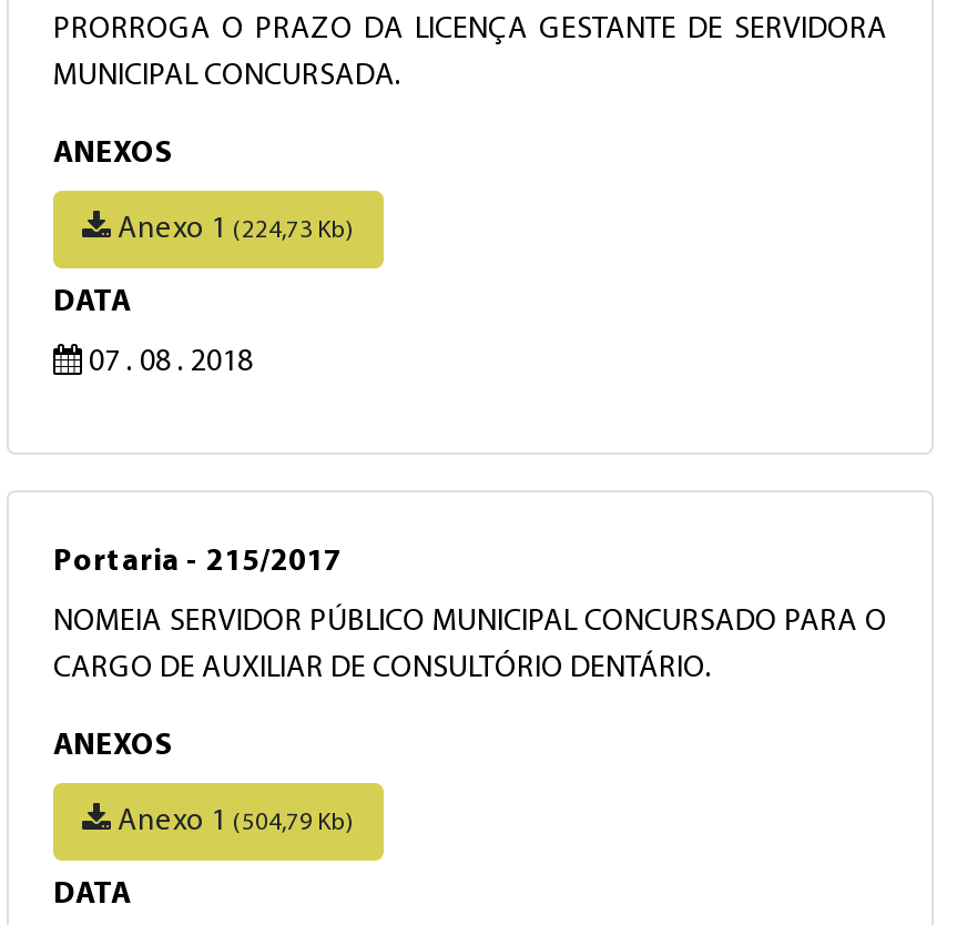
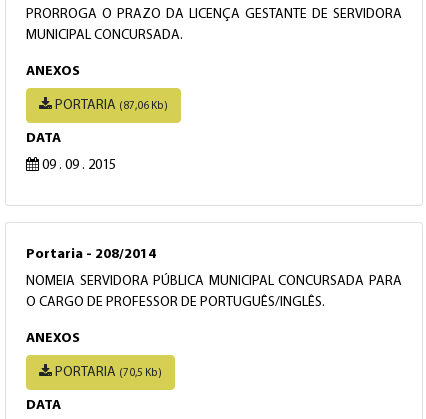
[111,213,355,246] Anexo 1 (224,73 Kb) -> [52,97,168,112] PORTARIA (87,06 Kb)
[82,346,253,379] 07 . 08 . 2018 -> [39,157,116,172] 09 . 09 . 2015
[53,545,342,578] Portaria - 215/2017 -> [26,247,156,262] Portaria - 208/2014
[53,605,887,685] NOMEIA SERVIDOR PÚBLICO MUNICIPAL CONCURSADO PARA O | CARGO DE AUXILIAR DE CONSULTÓRIO DENTÁRIO. -> [26,274,402,310] NOMEIA SERVIDORA PÚBLICA MUNICIPAL CONCURSADA PARA | O CARGO DE PROFESSOR DE PORTUGUÊS/INGLÊS.
[111,806,355,839] Anexo 1 (504,79 Kb) -> [52,365,162,380] PORTARIA (70,5 Kb)

